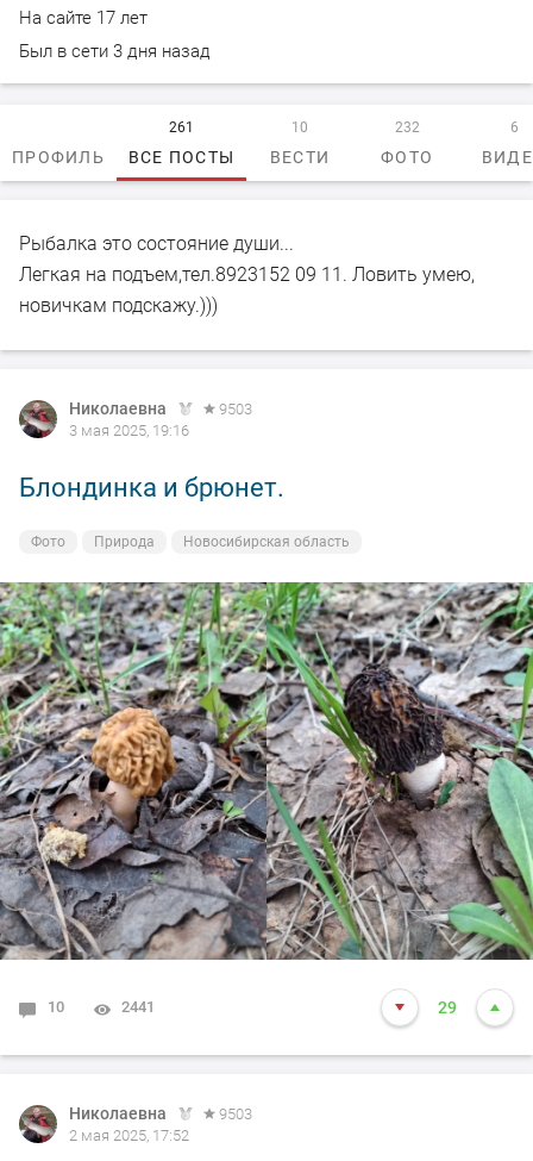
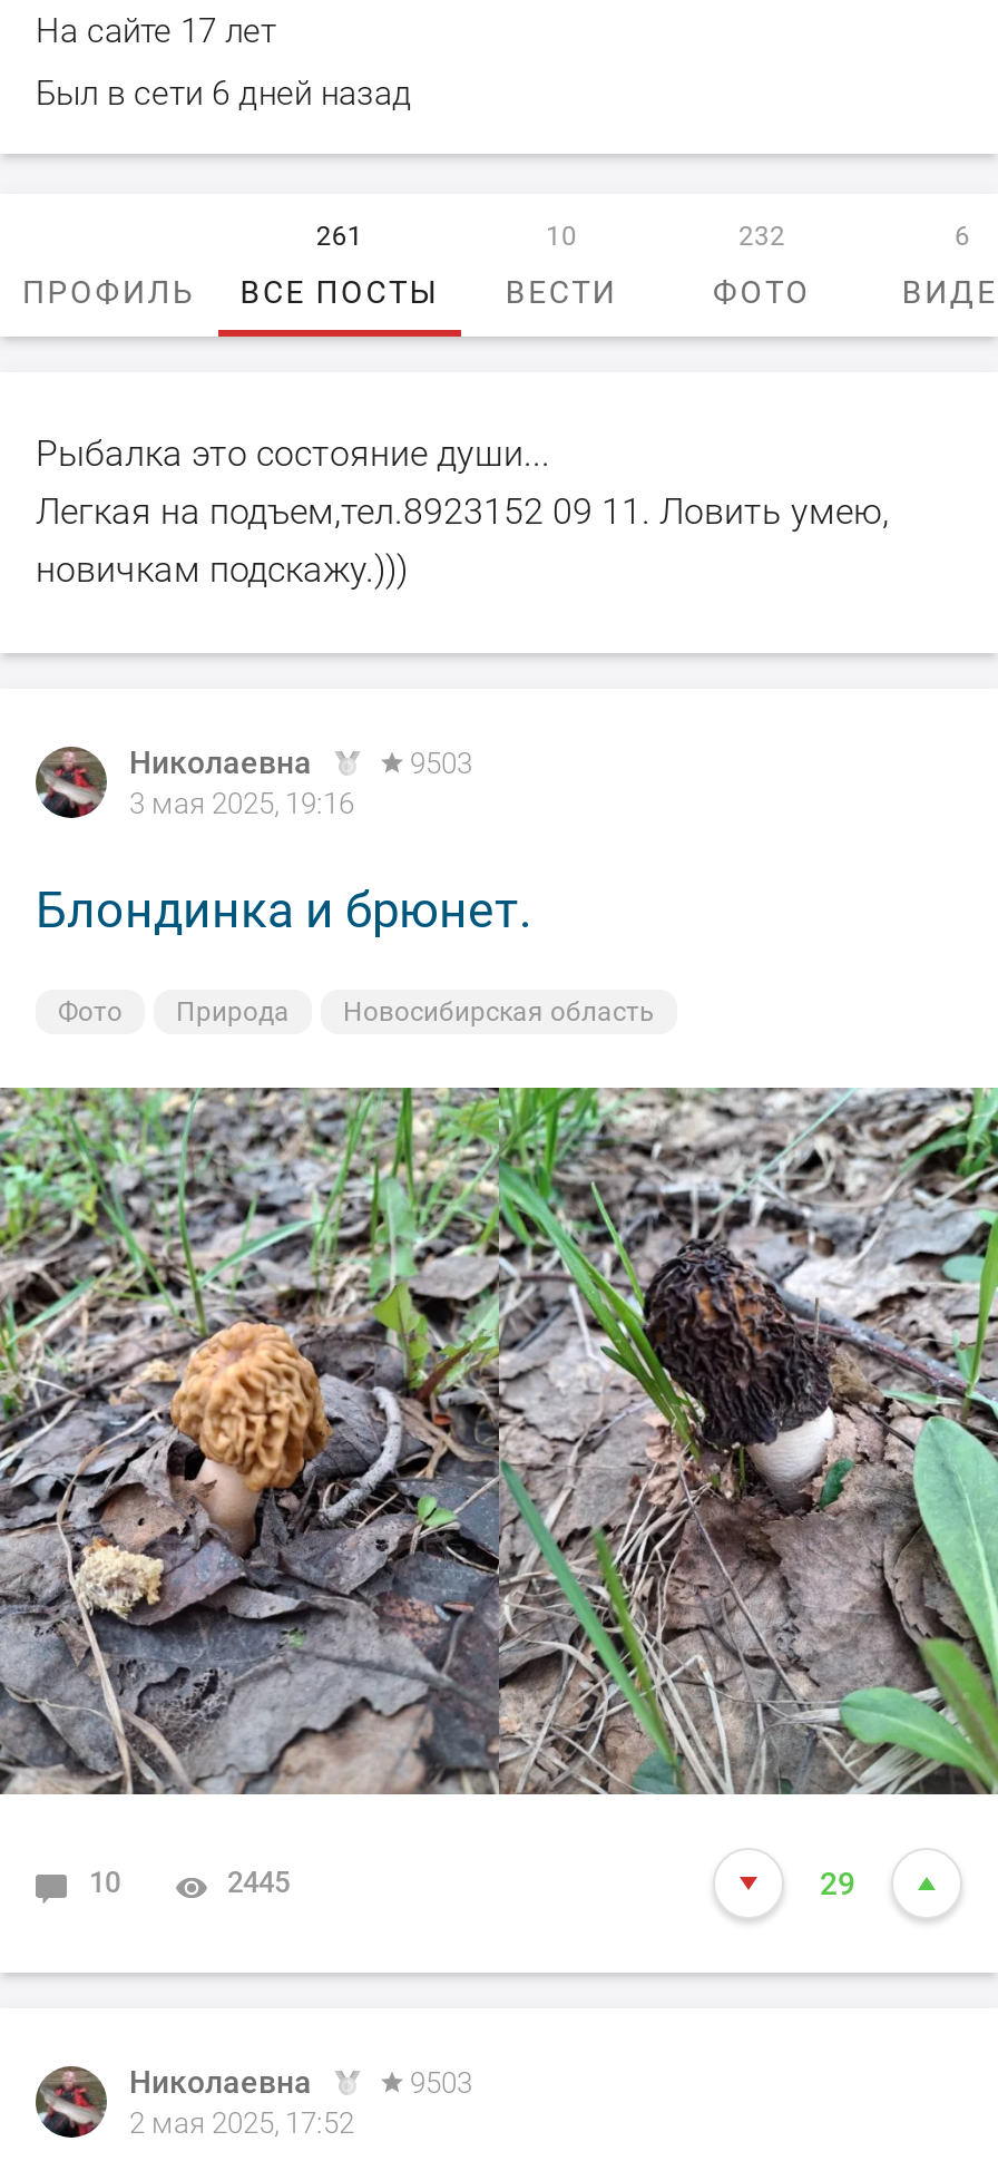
[19,40,211,62] Был в сети 3 дня назад -> [36,75,412,115] Был в сети 6 дней назад
[121,998,155,1015] 2441 -> [227,1866,290,1900] 2445

